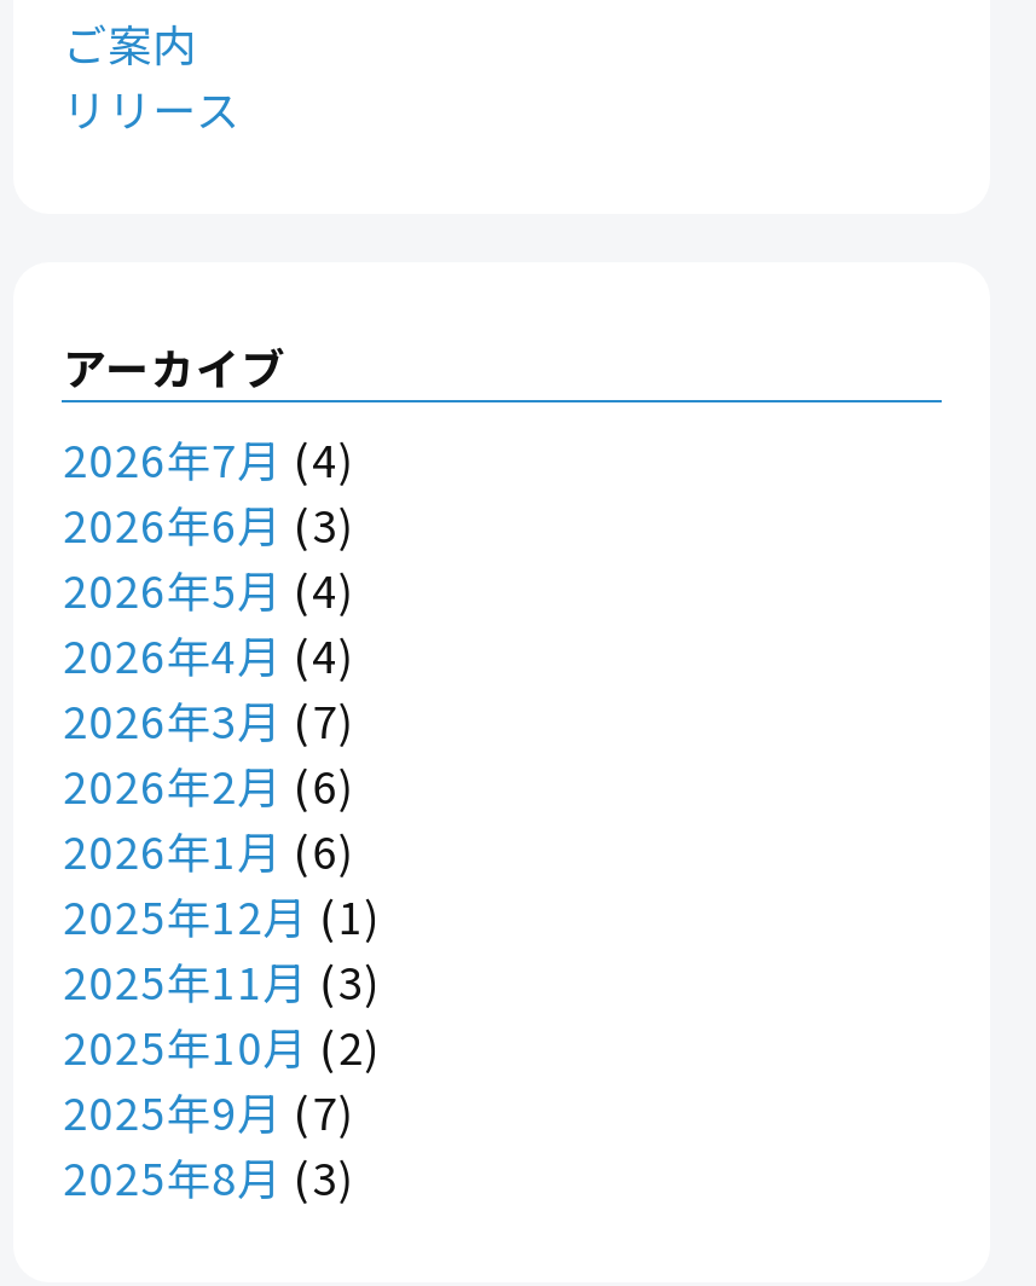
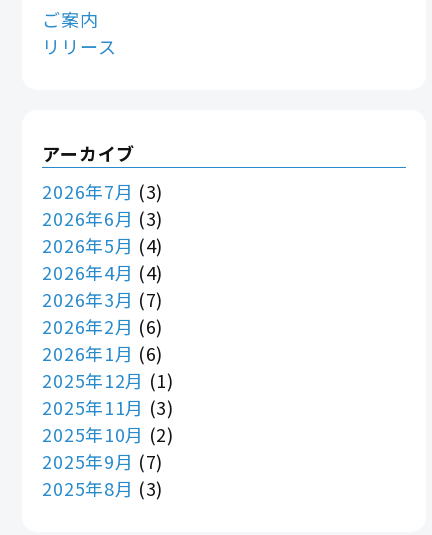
[63,427,354,490] 2026年7月(4) -> [42,178,163,204] 2026年7月(3)

